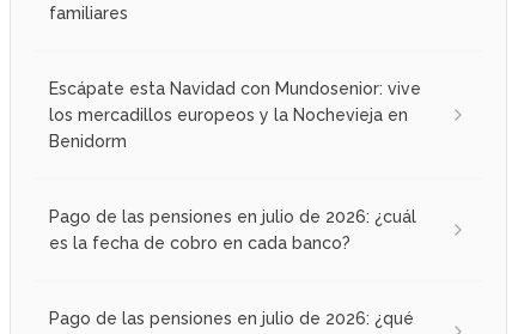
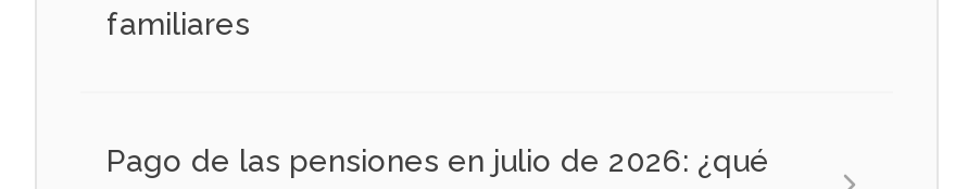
[49,79,421,151] Escápate esta Navidad con Mundosenior: vive | los mercadillos europeos y la Nochevieja en | Benidorm -> none
[49,207,416,253] Pago de las pensiones en julio de 2026: ¿cuál | es la fecha de cobro en cada banco? -> none

